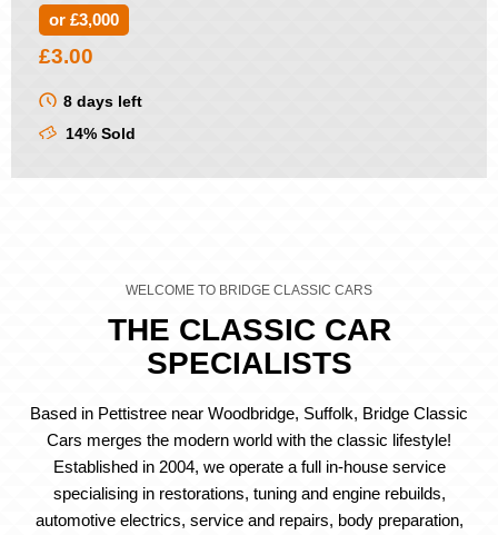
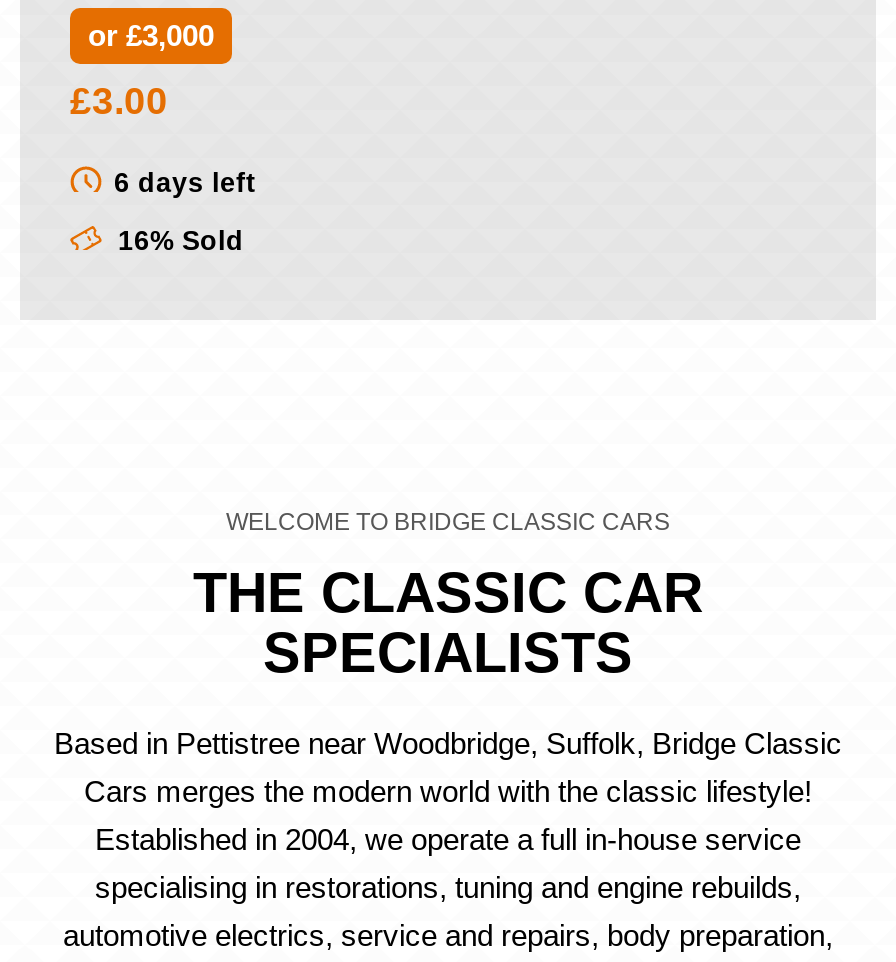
[63,93,142,110] 8 days left -> [114,167,256,197] 6 days left
[61,125,136,142] 14% Sold -> [110,225,244,255] 16% Sold

